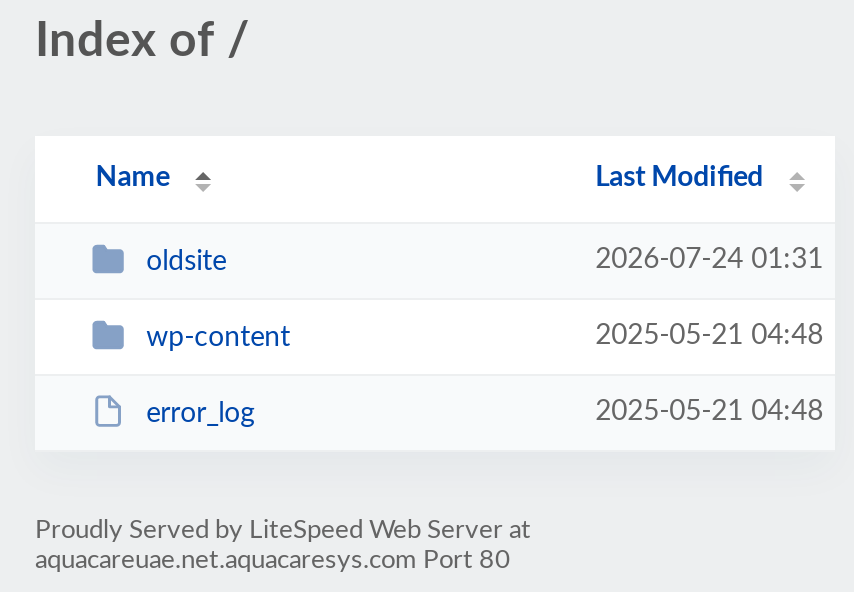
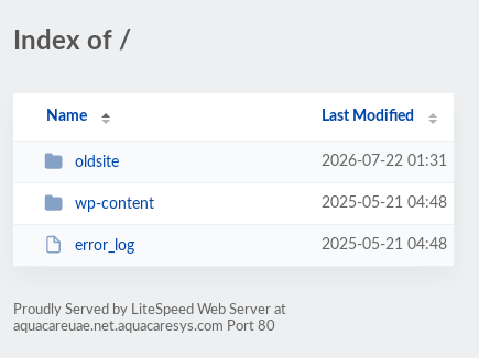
[595,246,823,274] 2026-07-24 01:31 -> [322,154,447,169] 2026-07-22 01:31

